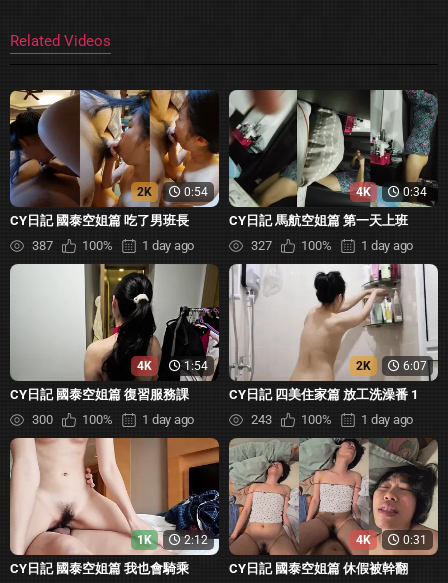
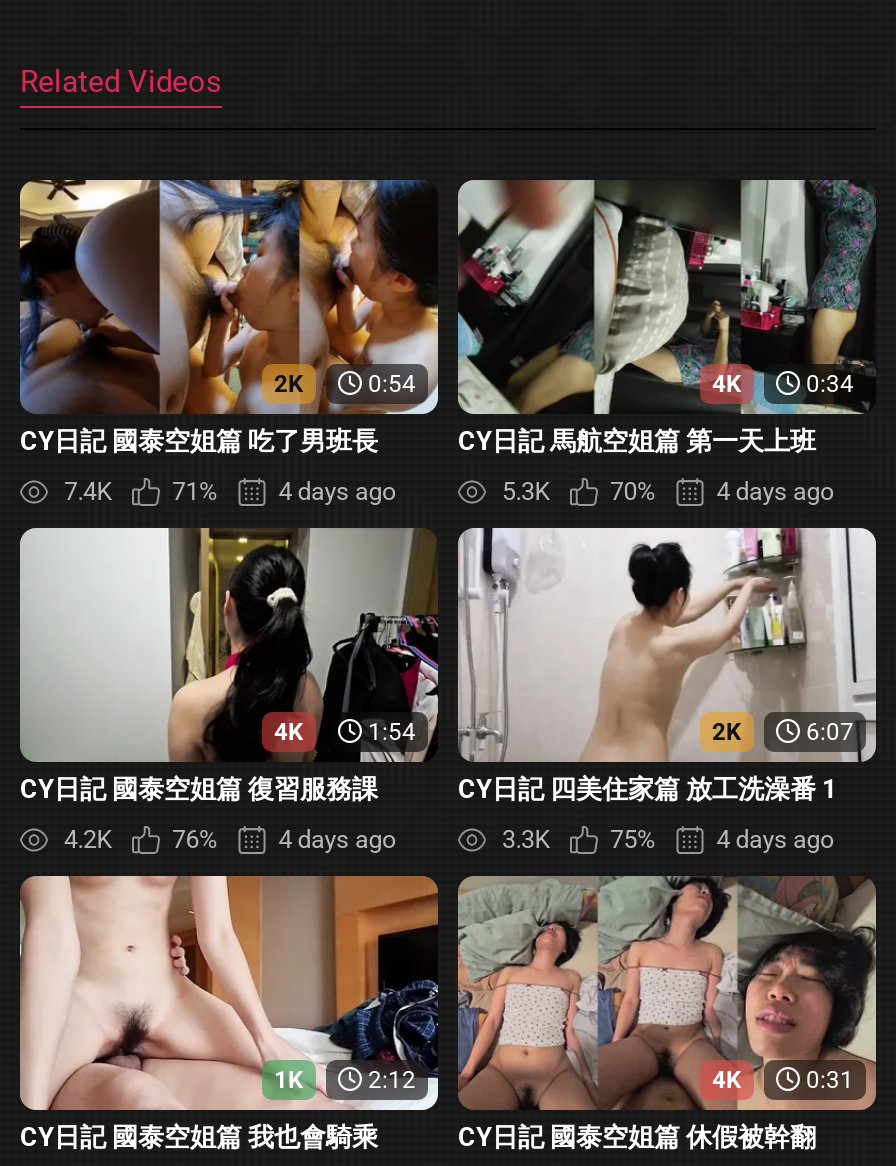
[32,238,194,253] 387 | 100% | 1 day ago -> [64,476,396,506] 7.4K | 71% | 4 days ago
[251,238,413,253] 327 | 100% | 1 day ago -> [502,476,834,506] 5.3K | 70% | 4 days ago
[32,412,194,427] 300 | 100% | 1 day ago -> [64,824,396,854] 4.2K | 76% | 4 days ago
[251,412,413,427] 243 | 100% | 1 day ago -> [502,824,834,854] 3.3K | 75% | 4 days ago

